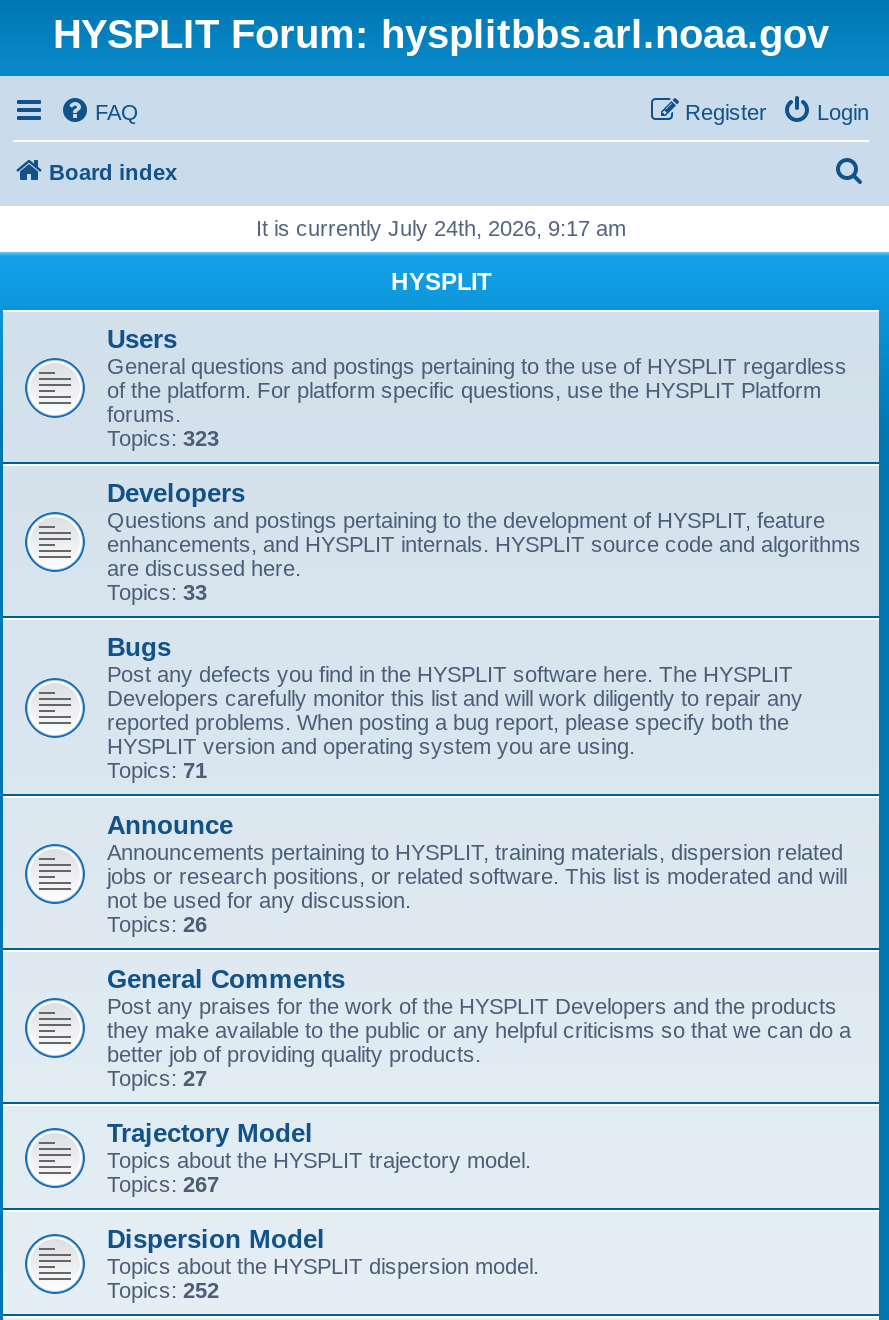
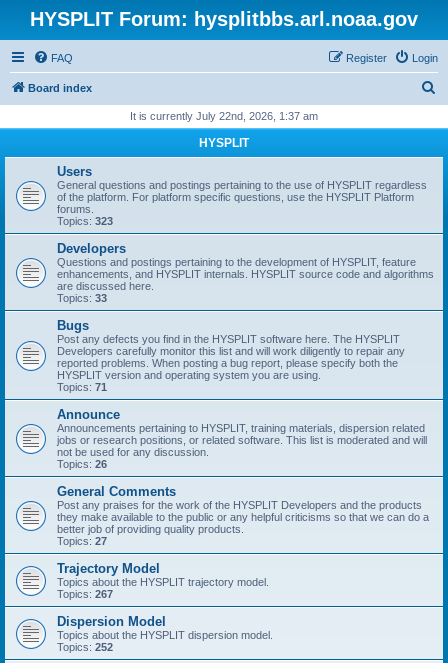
[256,216,626,240] It is currently July 24th, 2026, 9:17 am -> [130,110,318,122] It is currently July 22nd, 2026, 1:37 am

